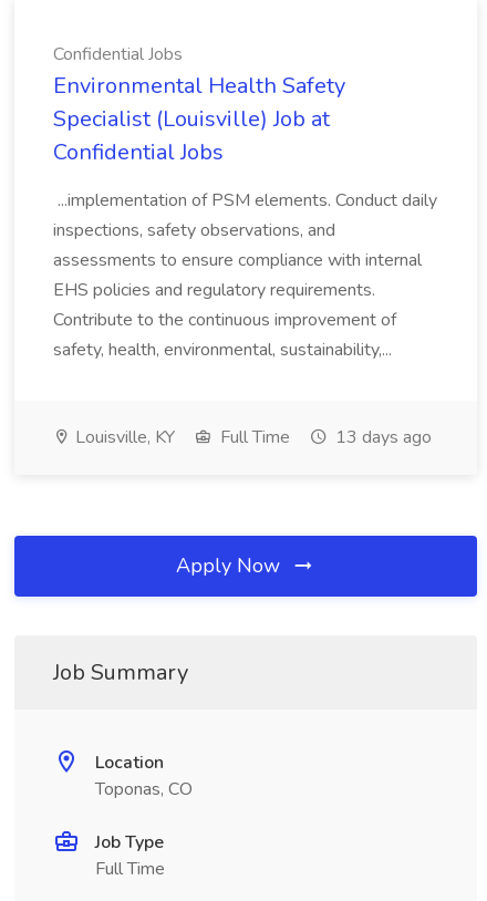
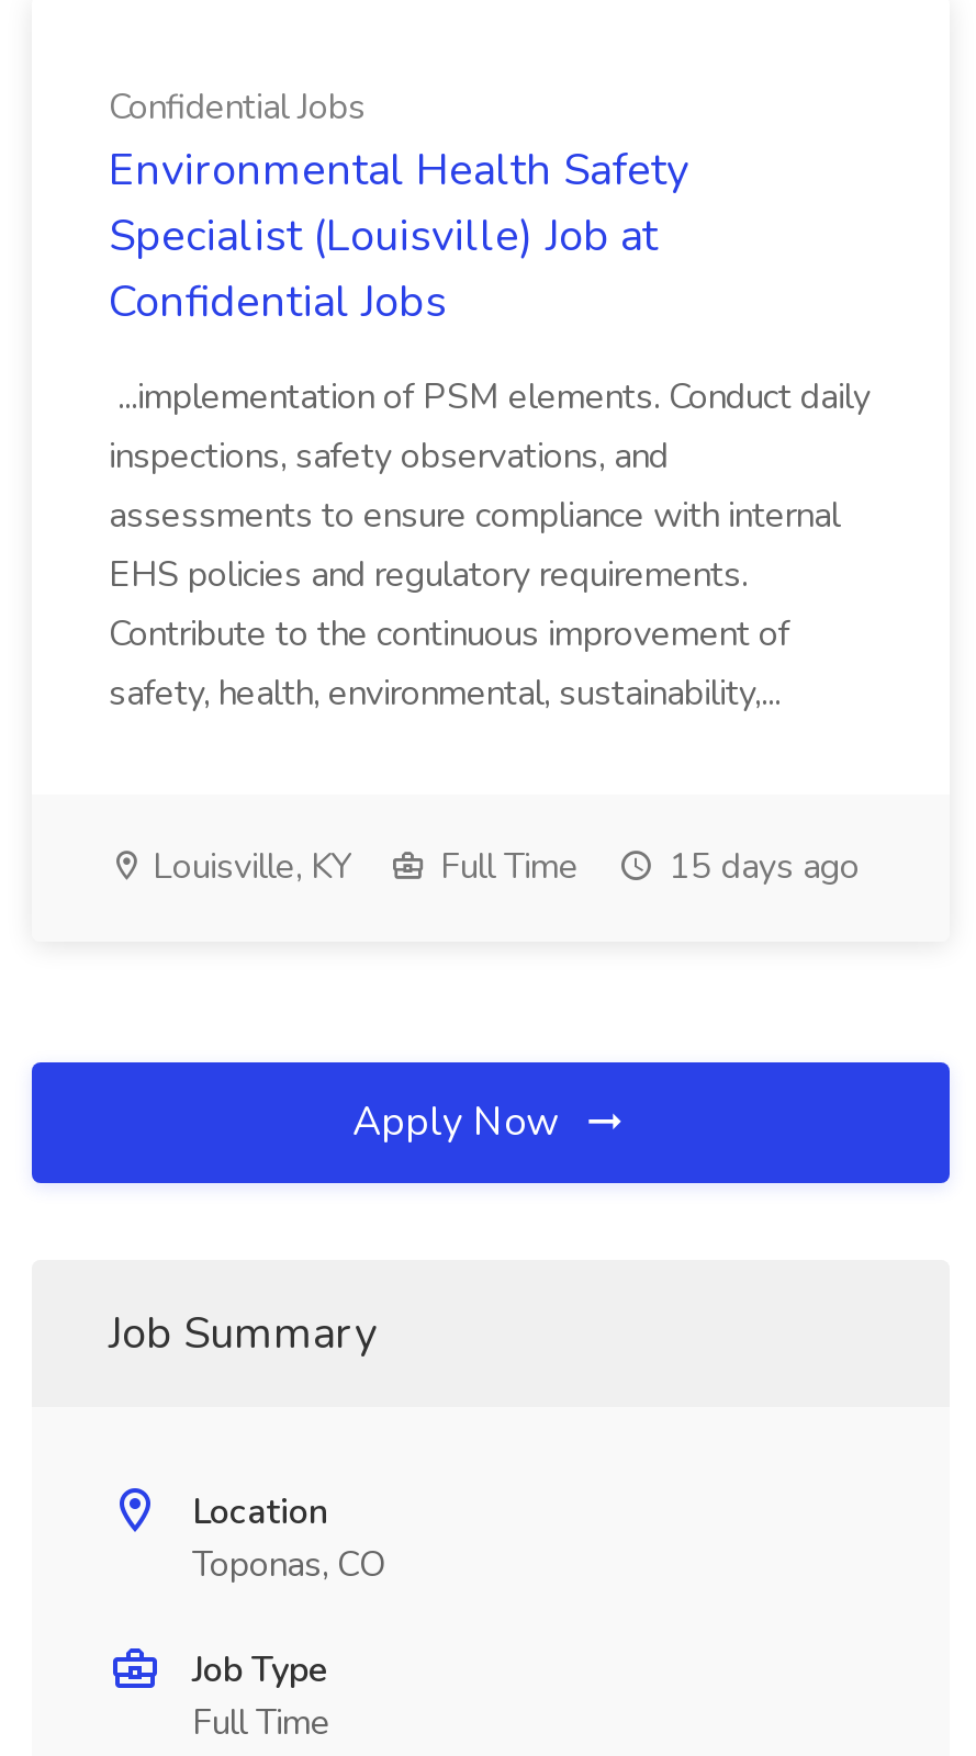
[71,425,432,449] Louisville, KY Full Time 13 days ago -> [144,843,860,891] Louisville, KY Full Time 15 days ago

